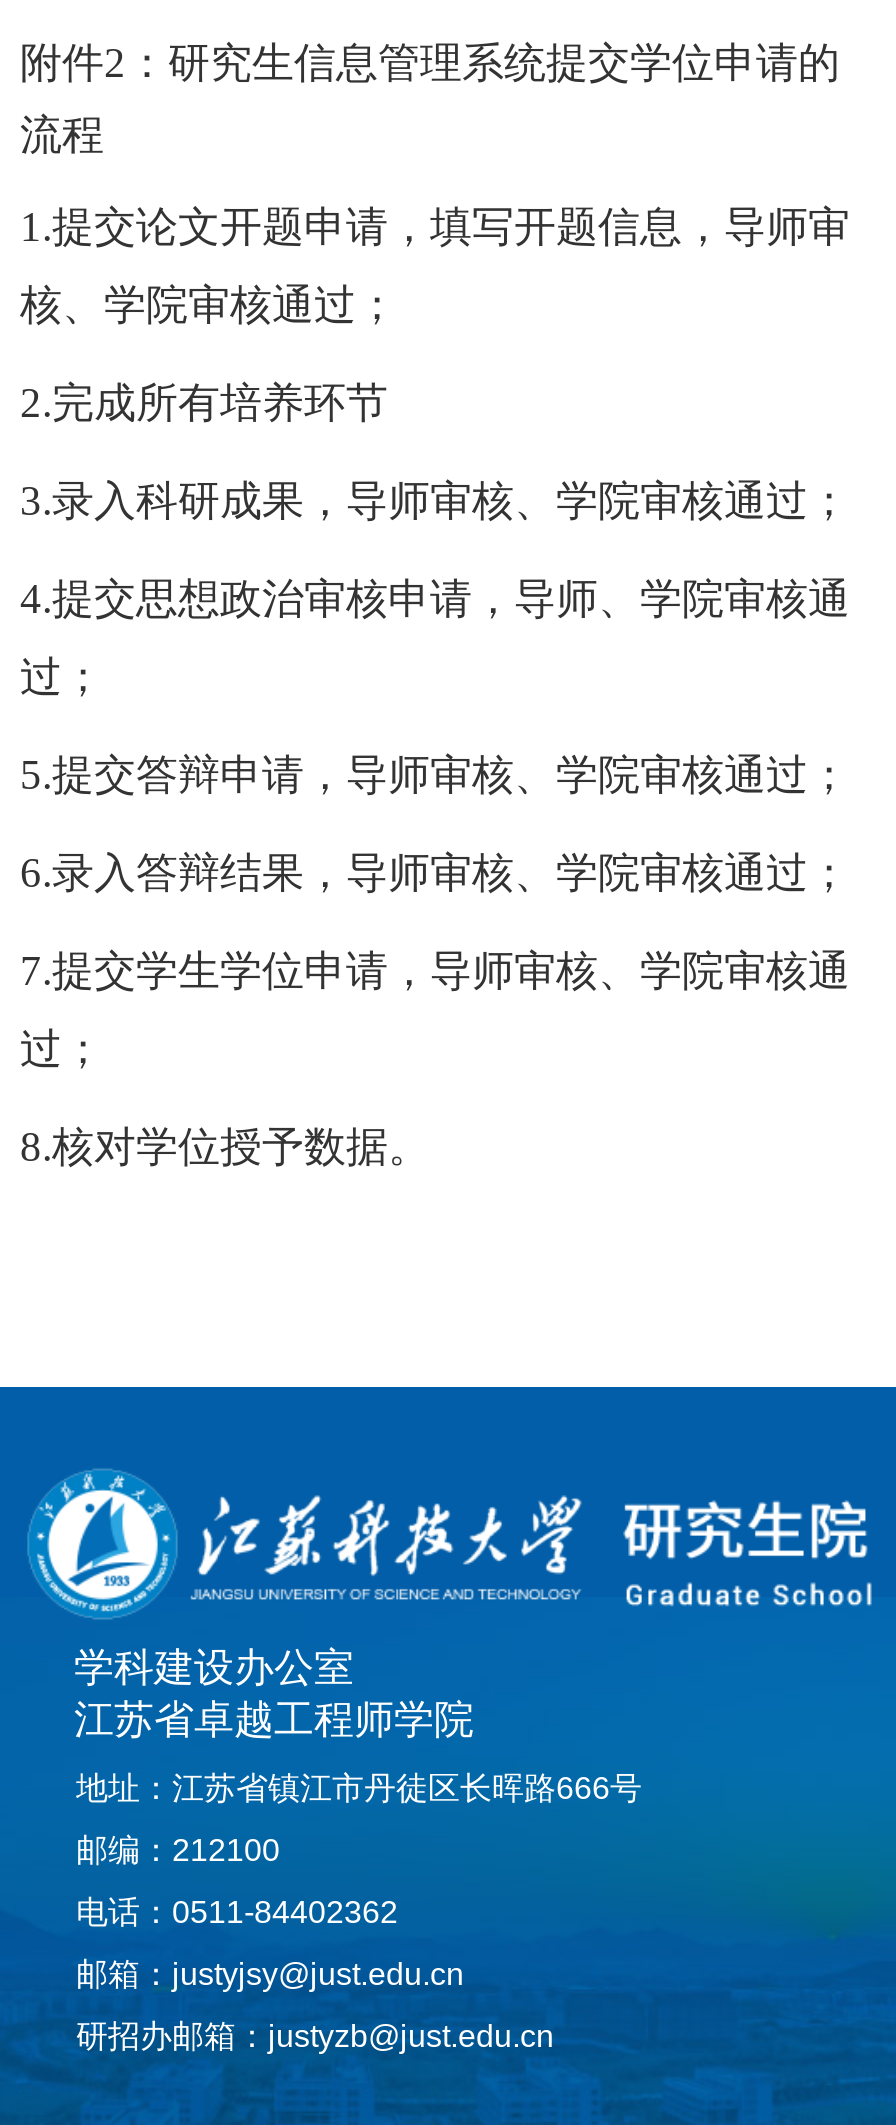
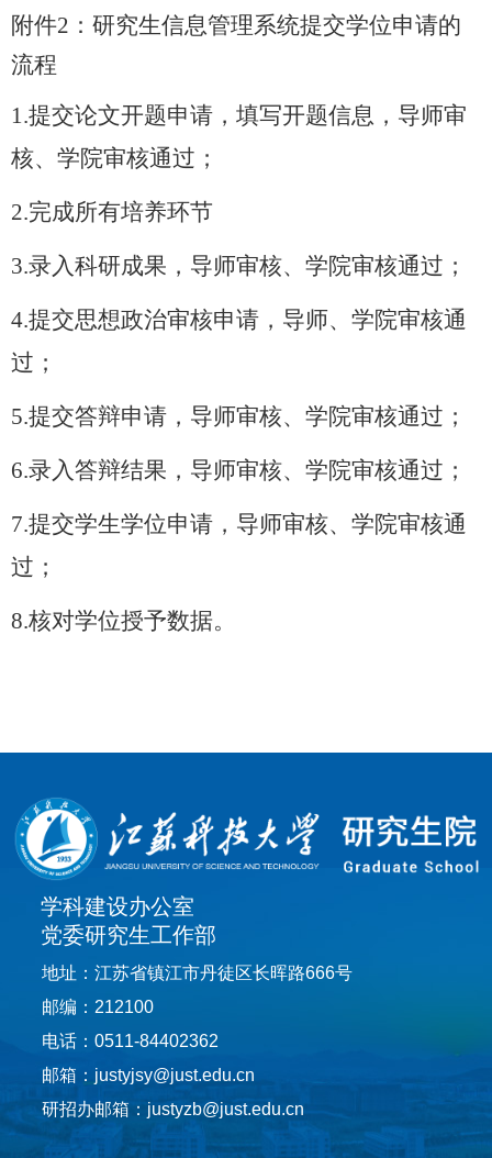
[74,1697,474,1741] 江苏省卓越工程师学院 -> [41,923,216,947] 党委研究生工作部

